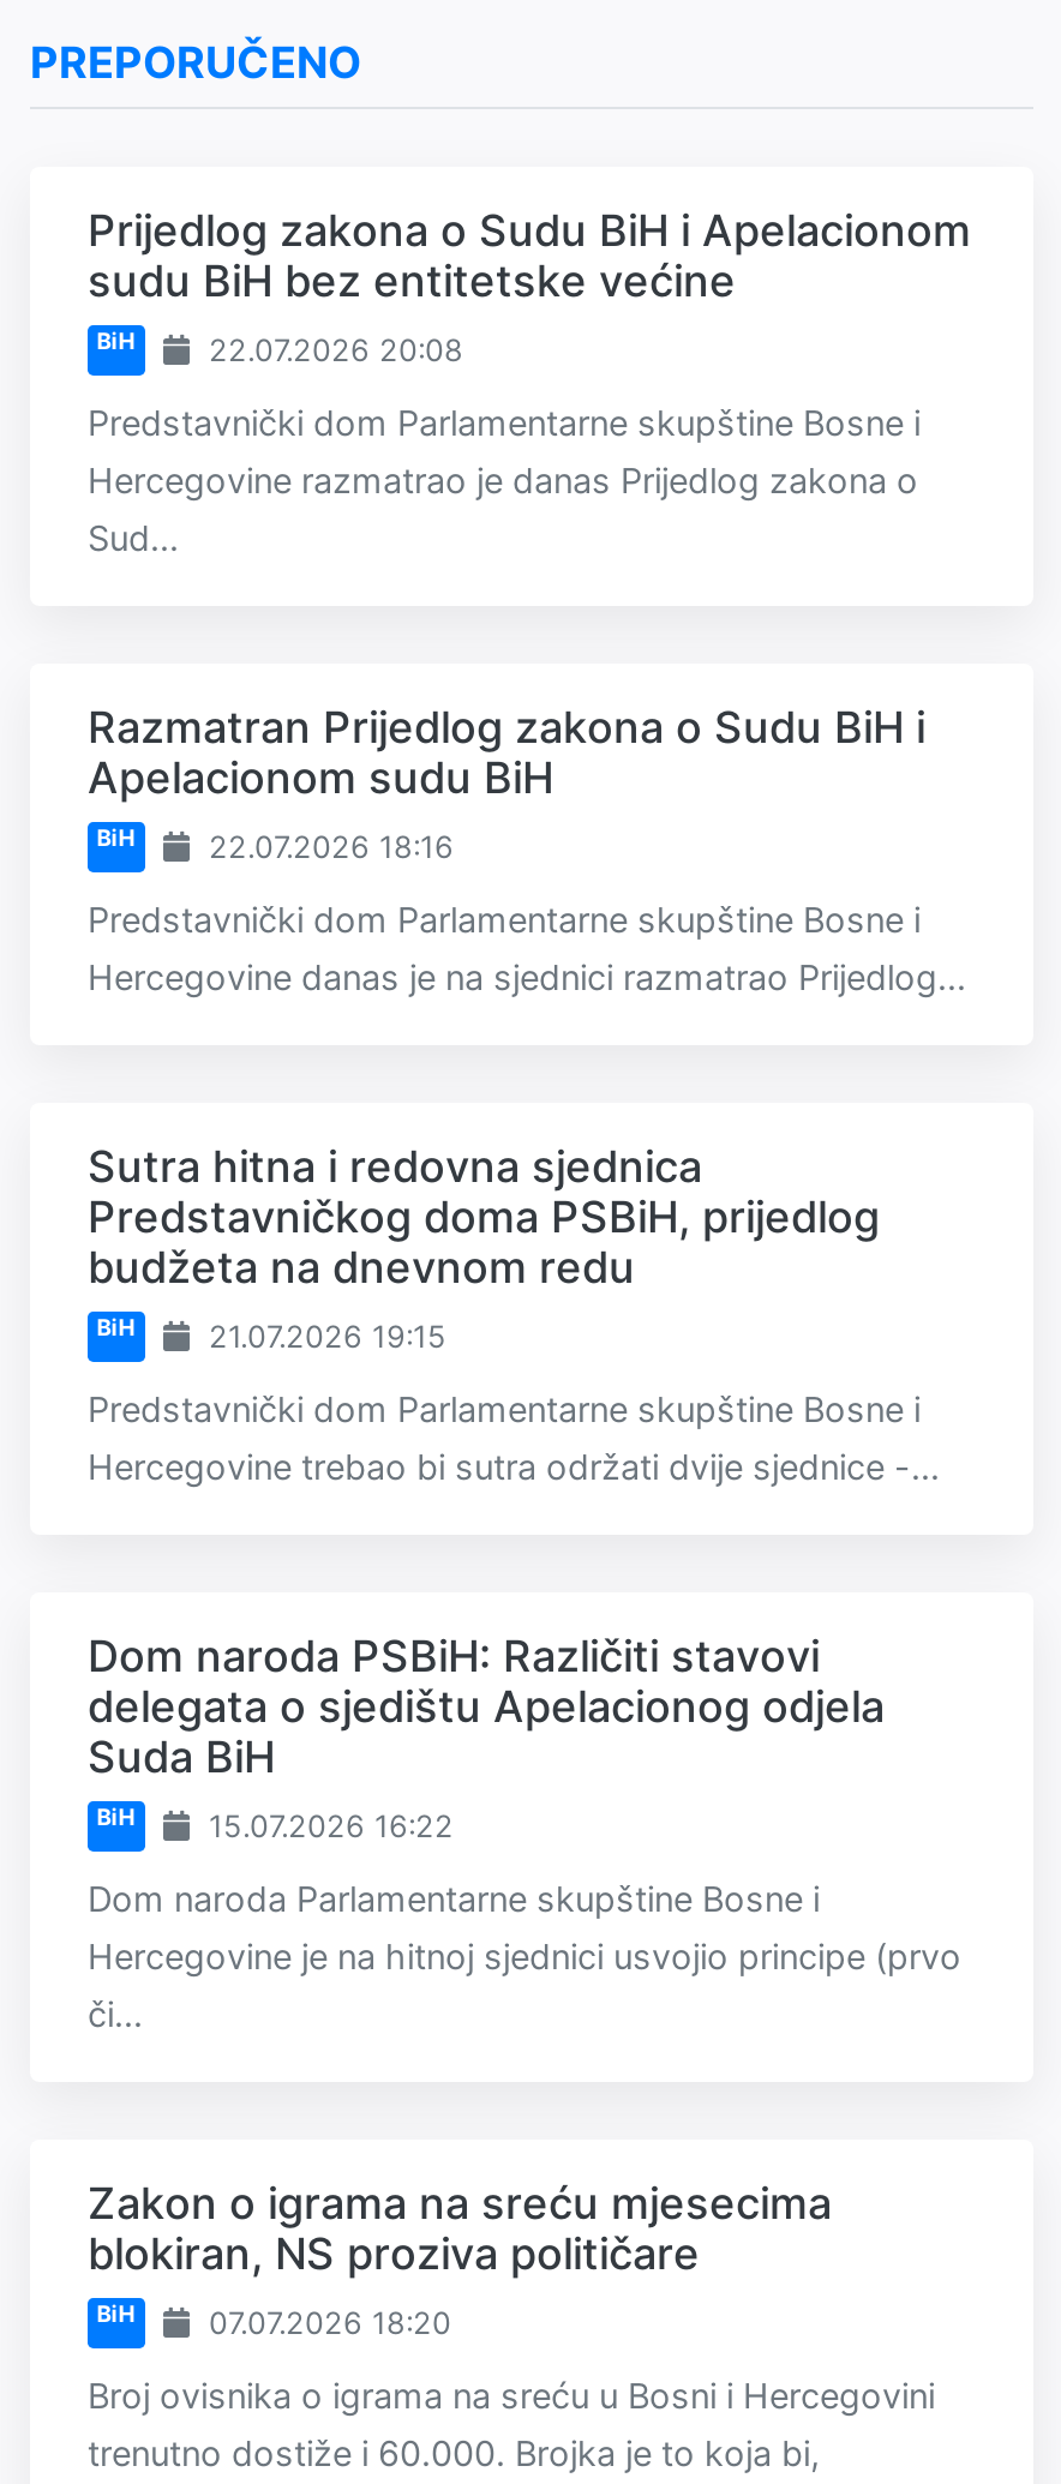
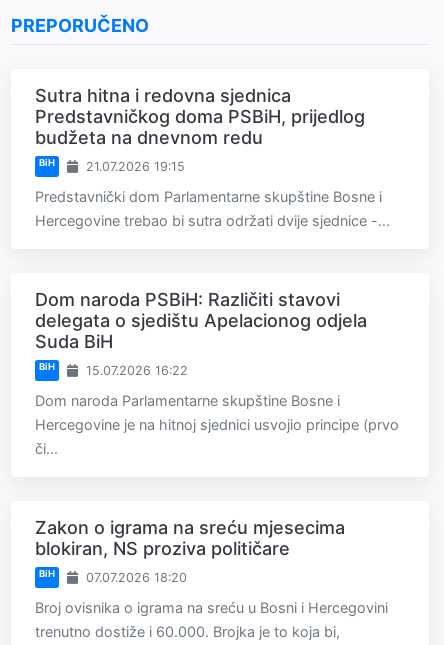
[88,205,971,558] Prijedlog zakona o Sudu BiH i Apelacionom | sudu BiH bez entitetske većine | BiH | 22.07.2026 20:08 | Predstavnički dom Parlamentarne skupštine Bosne i | Hercegovine razmatrao je danas Prijedlog zakona o | Sud... -> none
[88,702,966,997] Razmatran Prijedlog zakona o Sudu BiH i | Apelacionom sudu BiH | BiH | 22.07.2026 18:16 | Predstavnički dom Parlamentarne skupštine Bosne i | Hercegovine danas je na sjednici razmatrao Prijedlog... -> none

